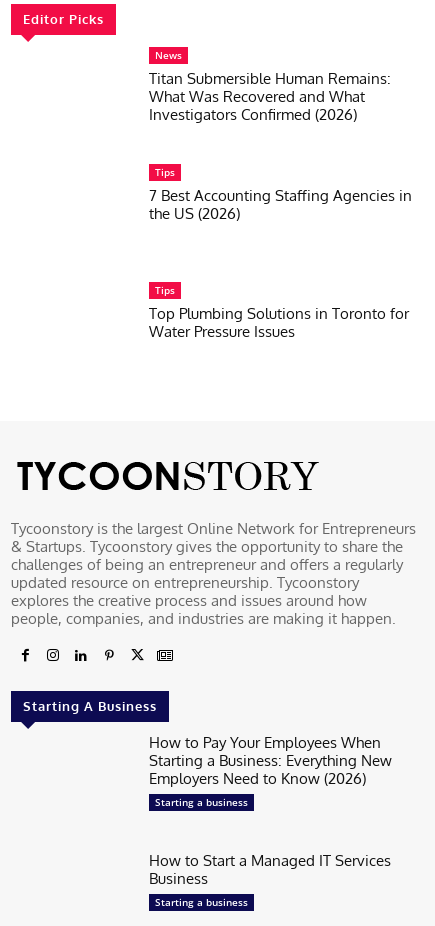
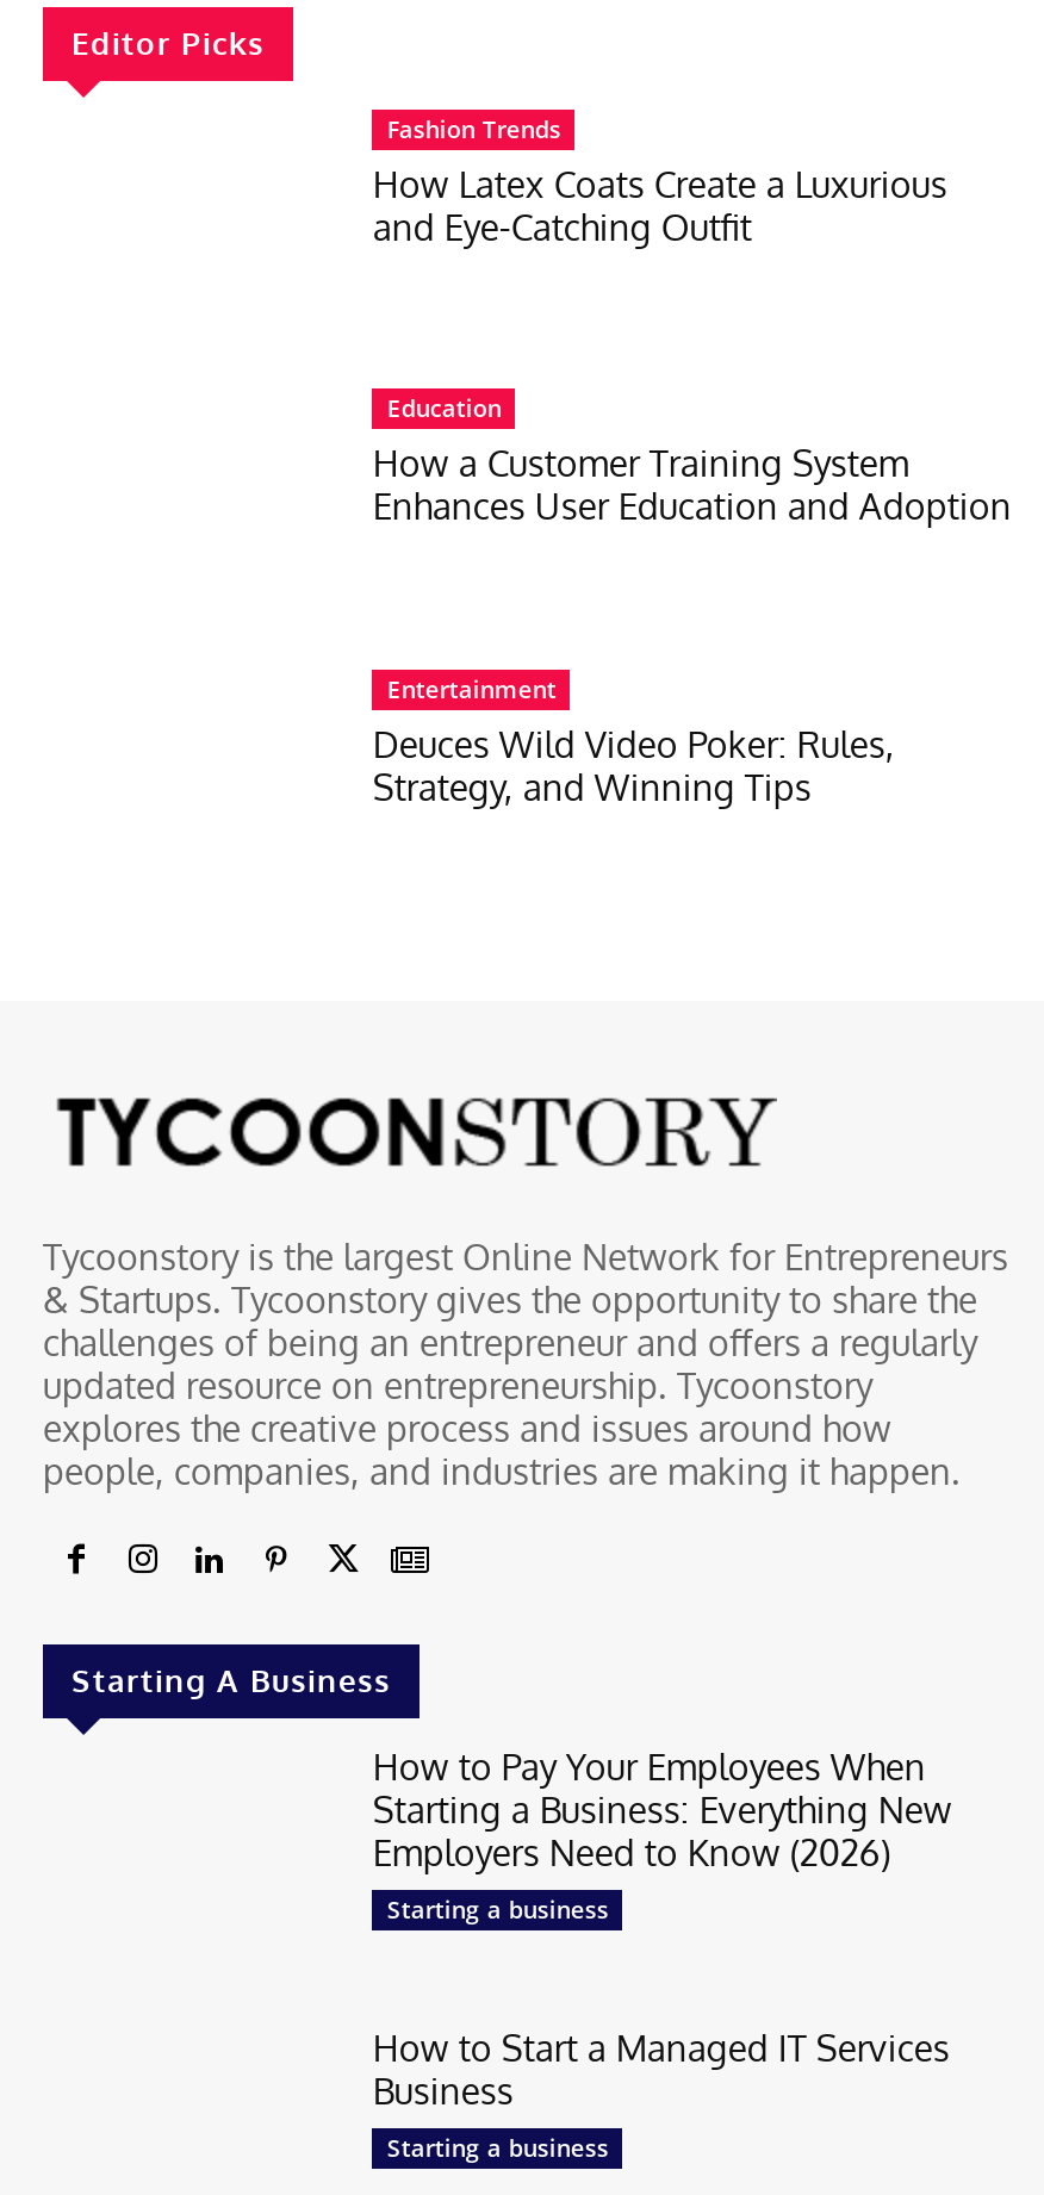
[149,47,391,123] News | Titan Submersible Human Remains: | What Was Recovered and What | Investigators Confirmed (2026) -> [373,111,947,249] Fashion Trends | How Latex Coats Create a Luxurious | and Eye-Catching Outfit
[149,165,412,223] Tips | 7 Best Accounting Staffing Agencies in | the US (2026) -> [373,392,1012,530] Education | How a Customer Training System | Enhances User Education and Adoption
[149,283,409,341] Tips | Top Plumbing Solutions in Toronto for | Water Pressure Issues -> [373,673,895,811] Entertainment | Deuces Wild Video Poker: Rules, | Strategy, and Winning Tips

